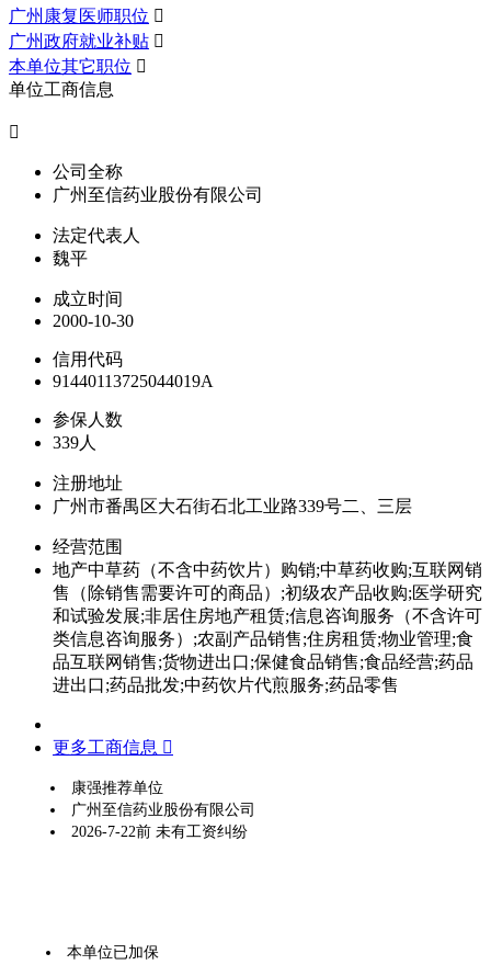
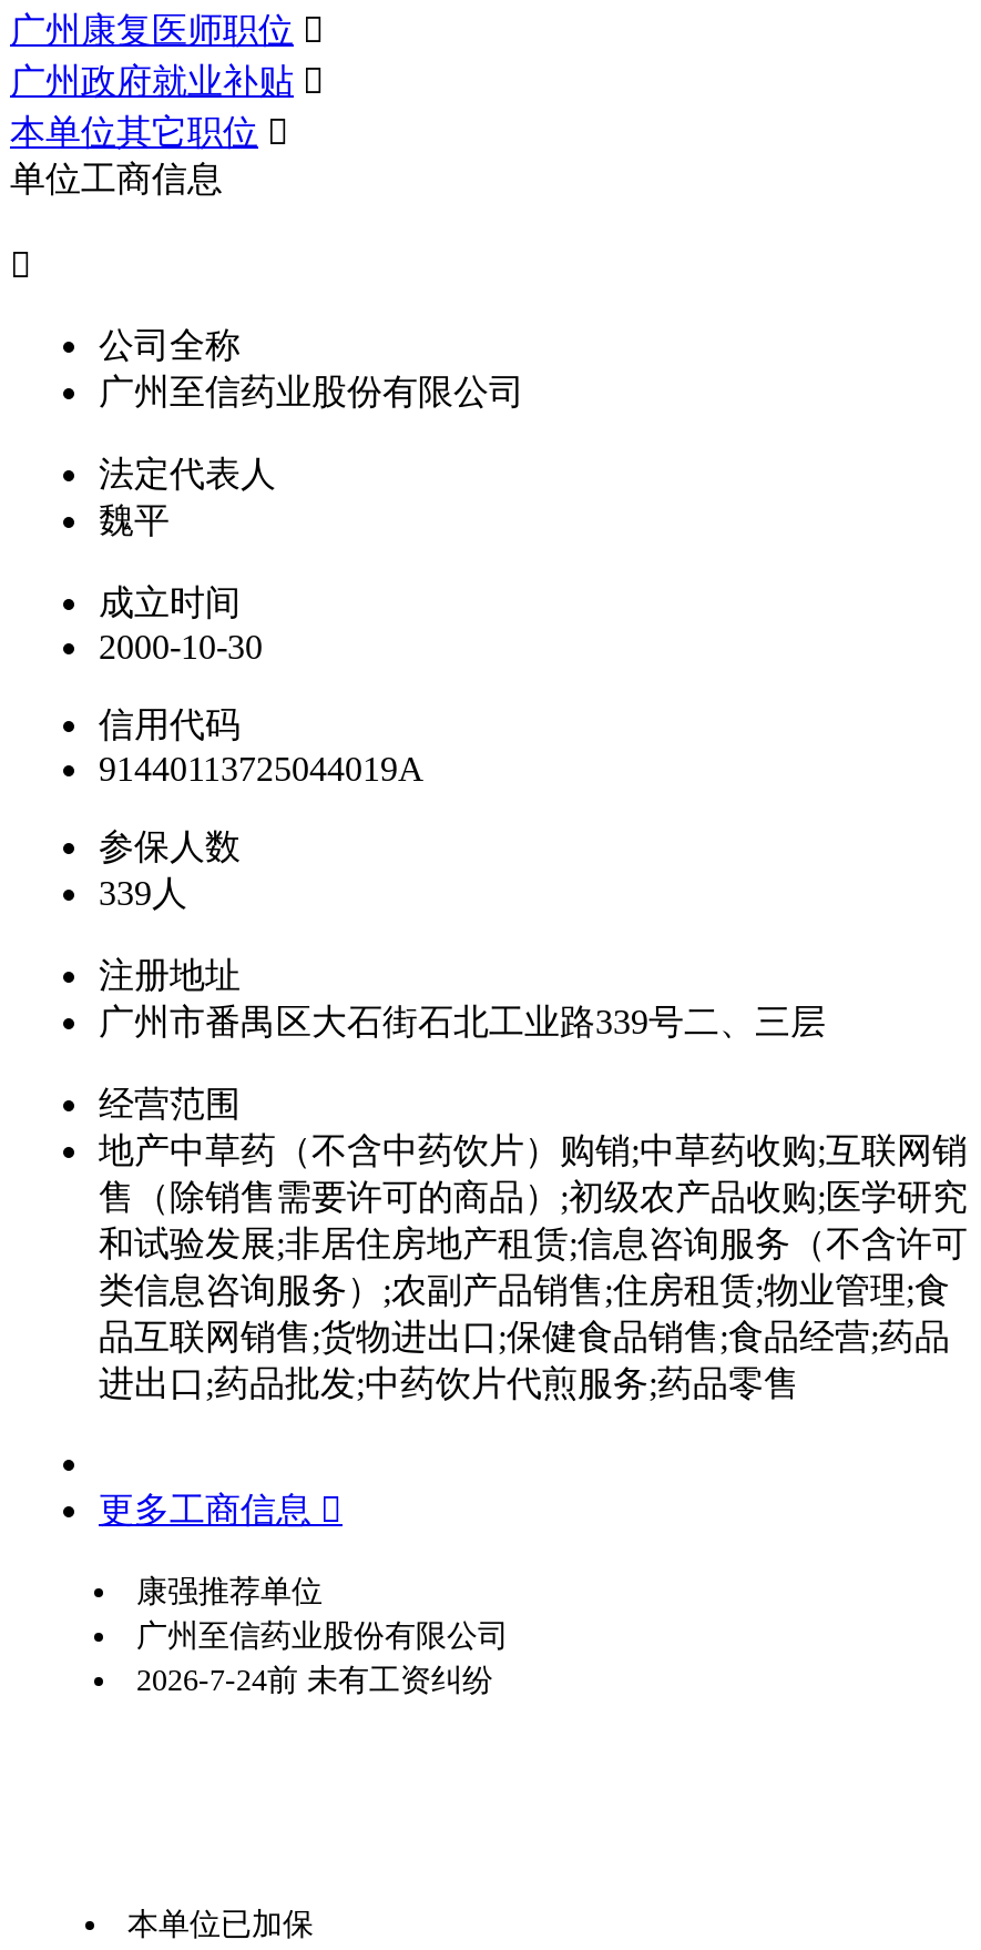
[71,823,248,840] 2026-7-22前 未有工资纠纷 -> [136,1663,493,1696] 2026-7-24前 未有工资纠纷

